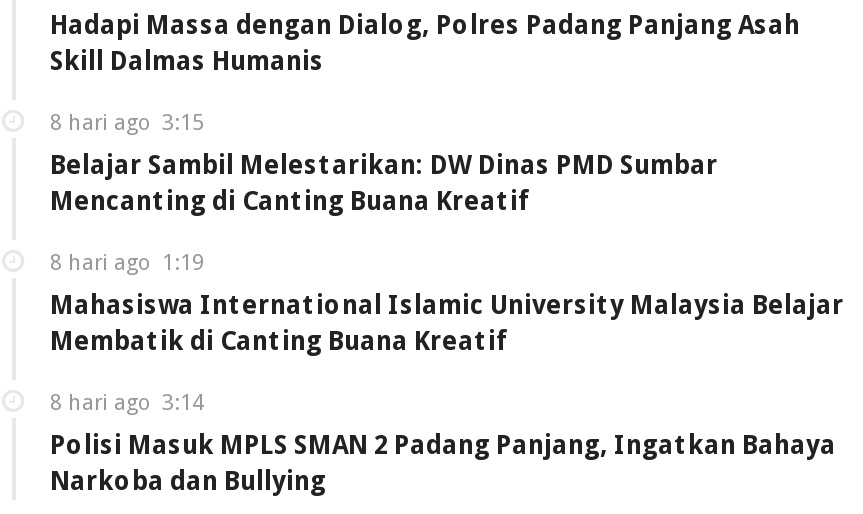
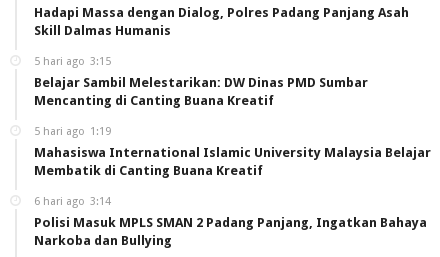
[50,109,204,135] 8 hari ago 3:15 -> [34,54,111,67] 5 hari ago 3:15
[50,249,204,275] 8 hari ago 1:19 -> [34,124,111,137] 5 hari ago 1:19
[50,389,204,415] 8 hari ago 3:14 -> [34,194,111,207] 6 hari ago 3:14

